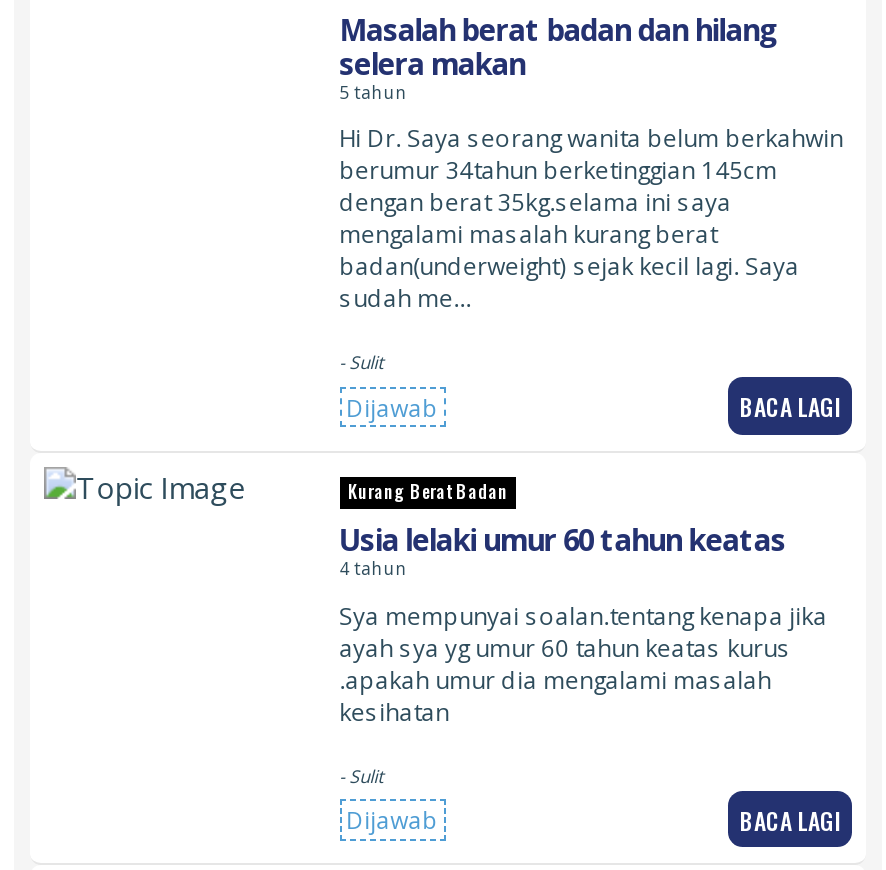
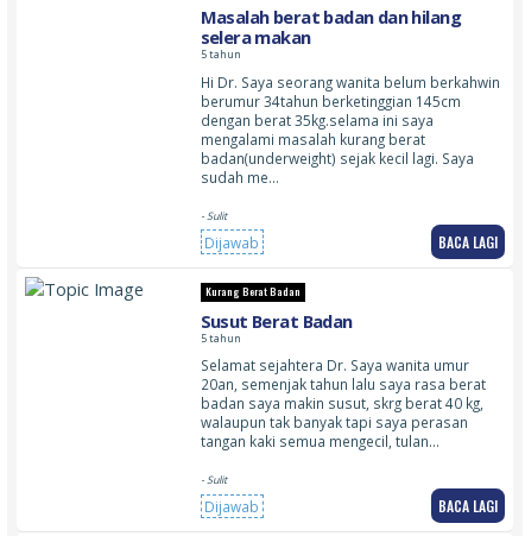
[339,519,785,581] Usia lelaki umur 60 tahun keatas | 4 tahun -> [200,309,352,345] Susut Berat Badan | 5 tahun
[339,599,827,727] Sya mempunyai soalan.tentang kenapa jika | ayah sya yg umur 60 tahun keatas kurus | .apakah umur dia mengalami masalah | kesihatan -> [200,356,485,451] Selamat sejahtera Dr. Saya wanita umur | 20an, semenjak tahun lalu saya rasa berat | badan saya makin susut, skrg berat 40 kg, | walaupun tak banyak tapi saya perasan | tangan kaki semua mengecil, tulan…

